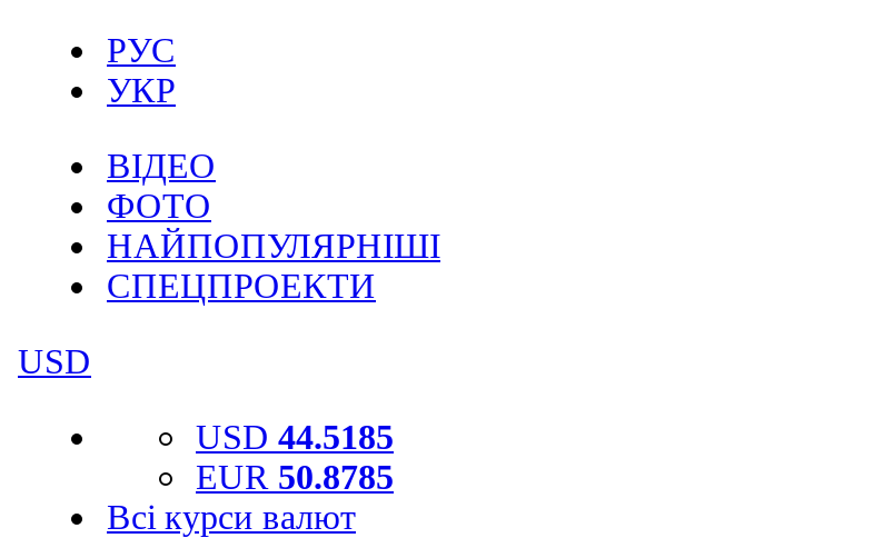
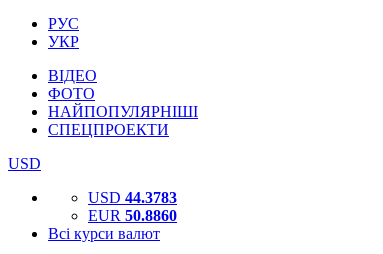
[196,418,394,456] USD 44.5185 -> [88,189,177,206] USD 44.3783
[196,458,394,496] EUR 50.8785 -> [88,207,177,224] EUR 50.8860

